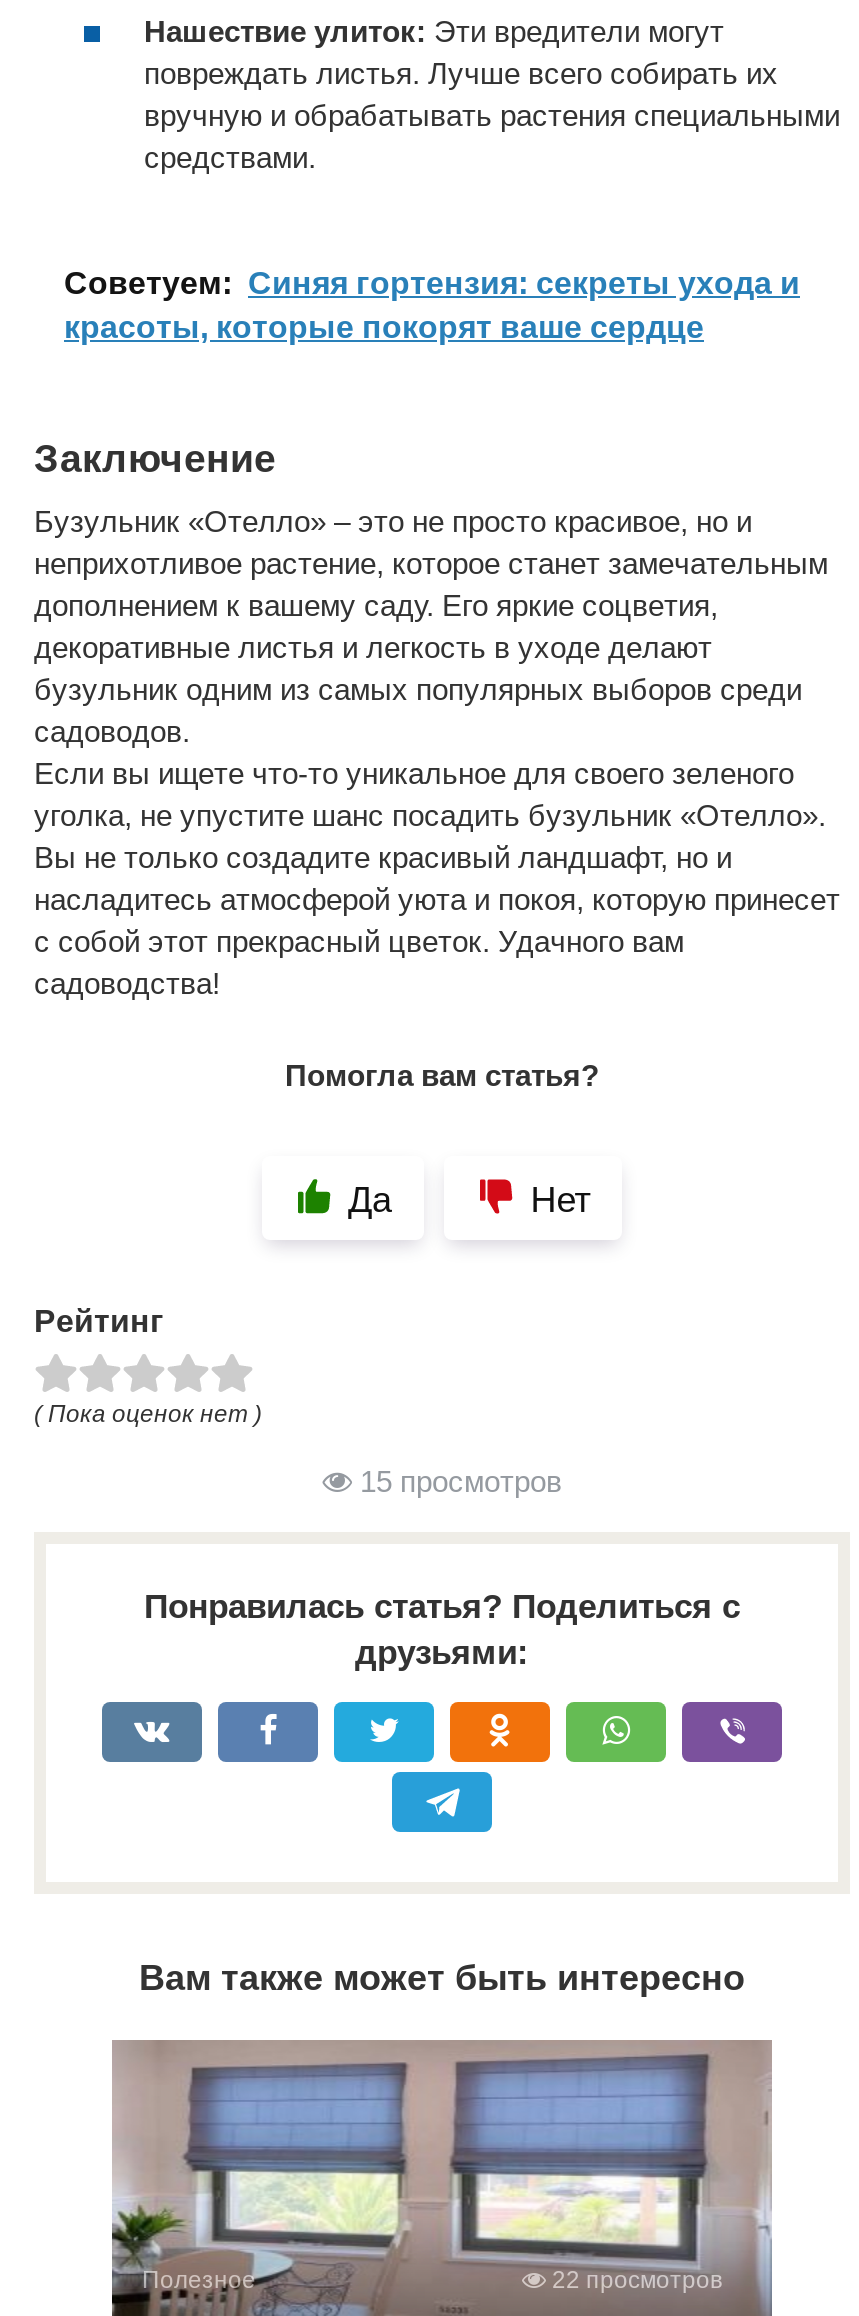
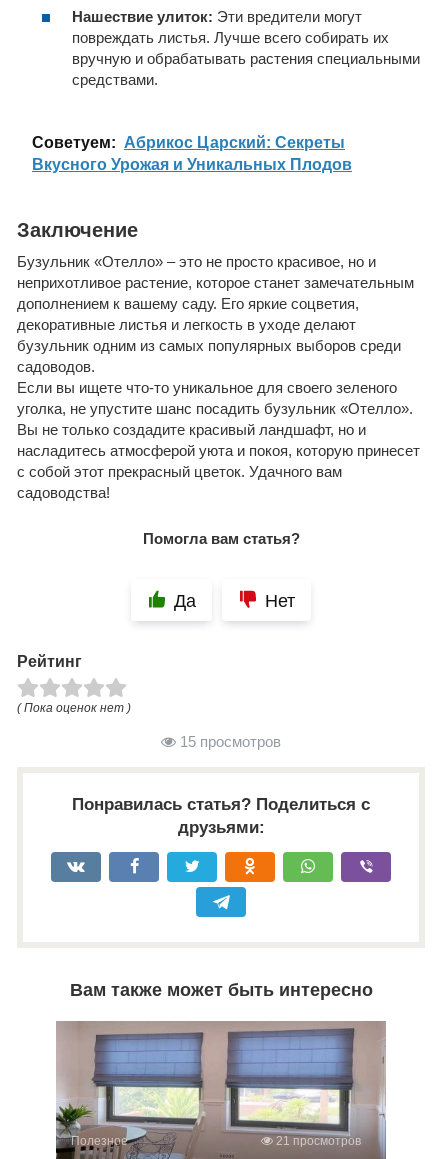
[64,266,800,344] Cоветуем: Синяя гортензия: секреты ухода и | красоты, которые покорят ваше сердце -> [32,134,352,173] Cоветуем: Абрикос Царский: Секреты | Вкусного Урожая и Уникальных Плодов
[546,2265,722,2293] 22 просмотров -> [273,1134,361,1148] 21 просмотров

